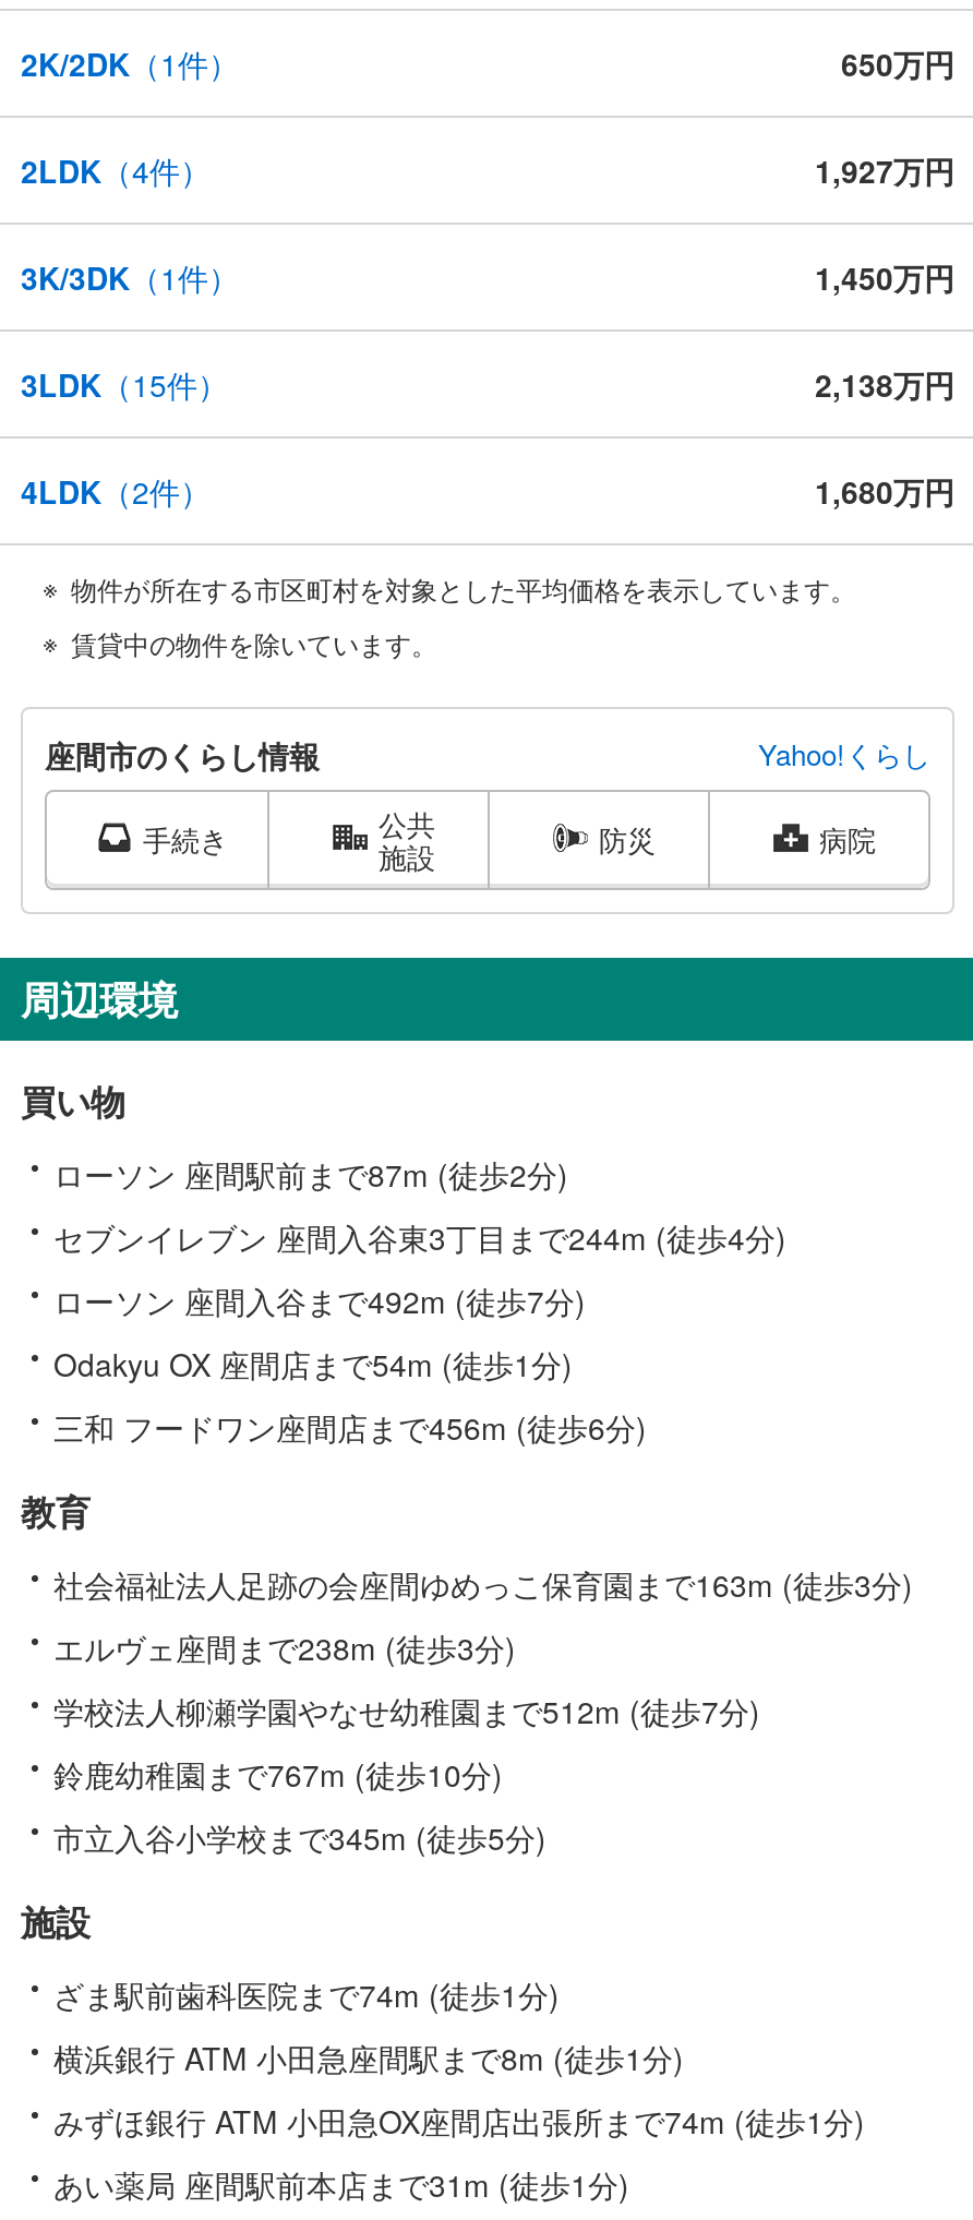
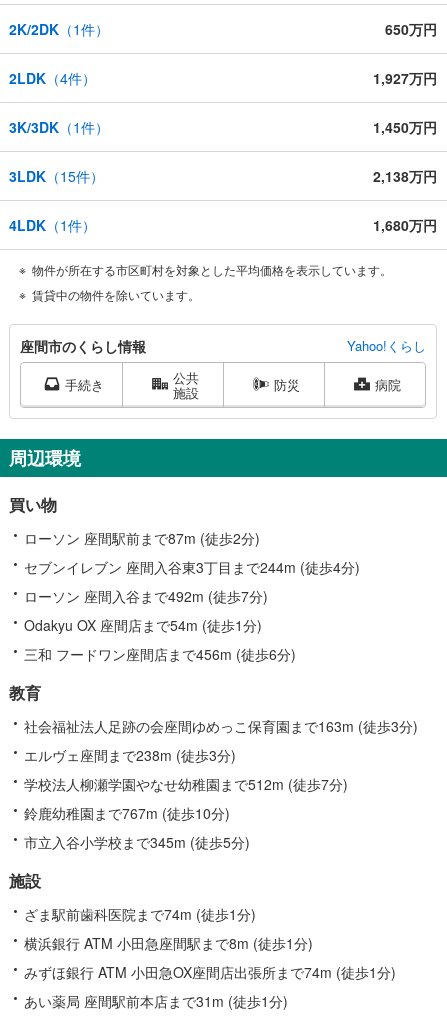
[21,469,211,512] 4LDK（2件） -> [9,215,96,235] 4LDK（1件）

